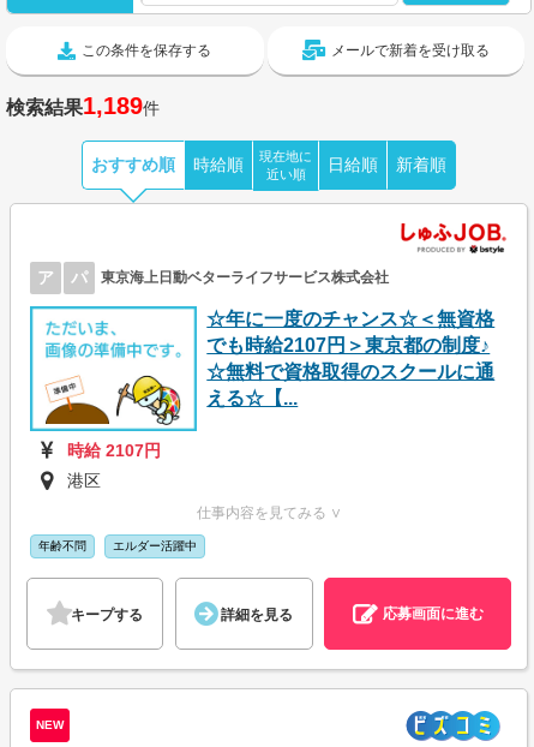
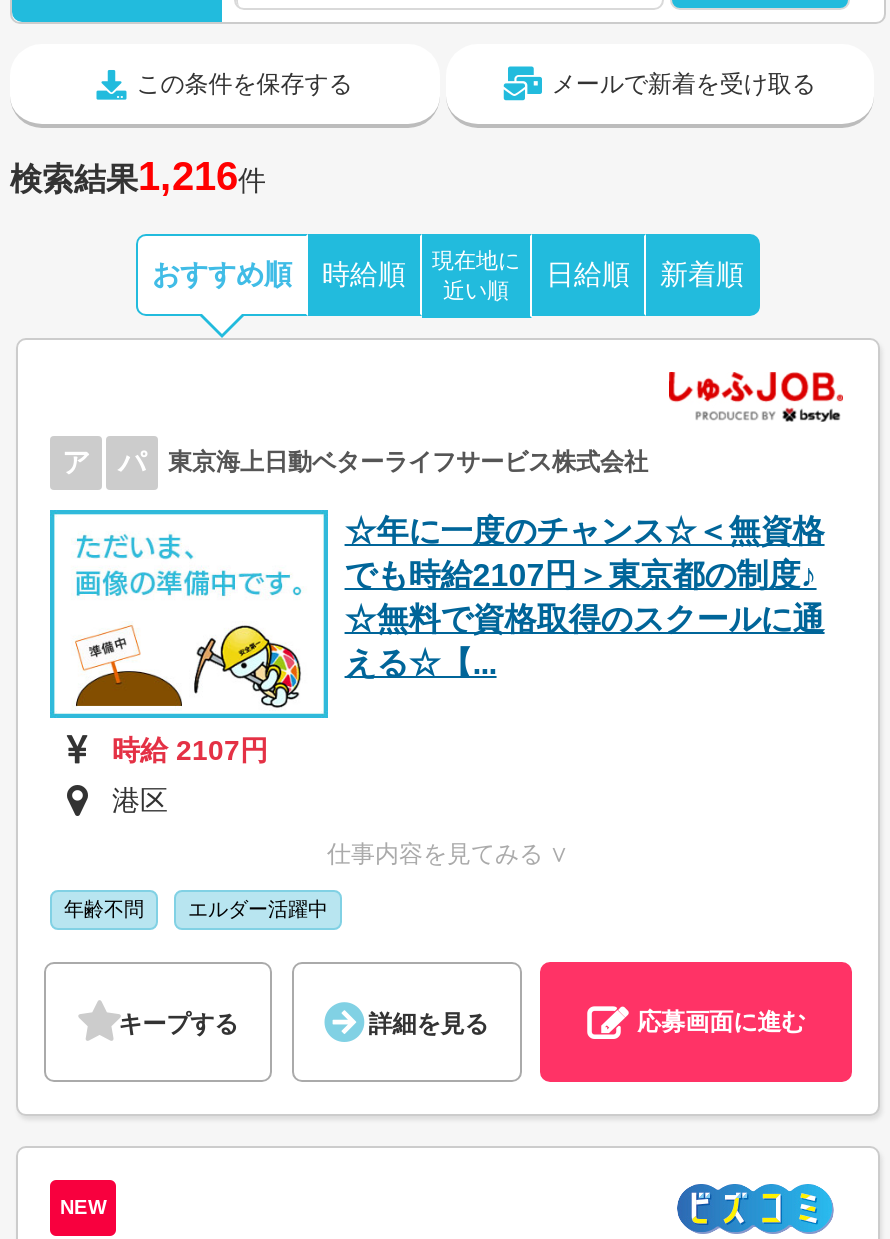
[6,92,160,118] 検索結果1,189件 -> [10,153,266,197] 検索結果1,216件

